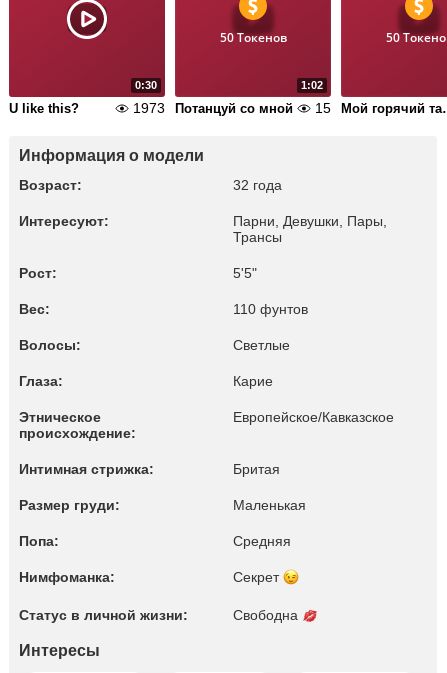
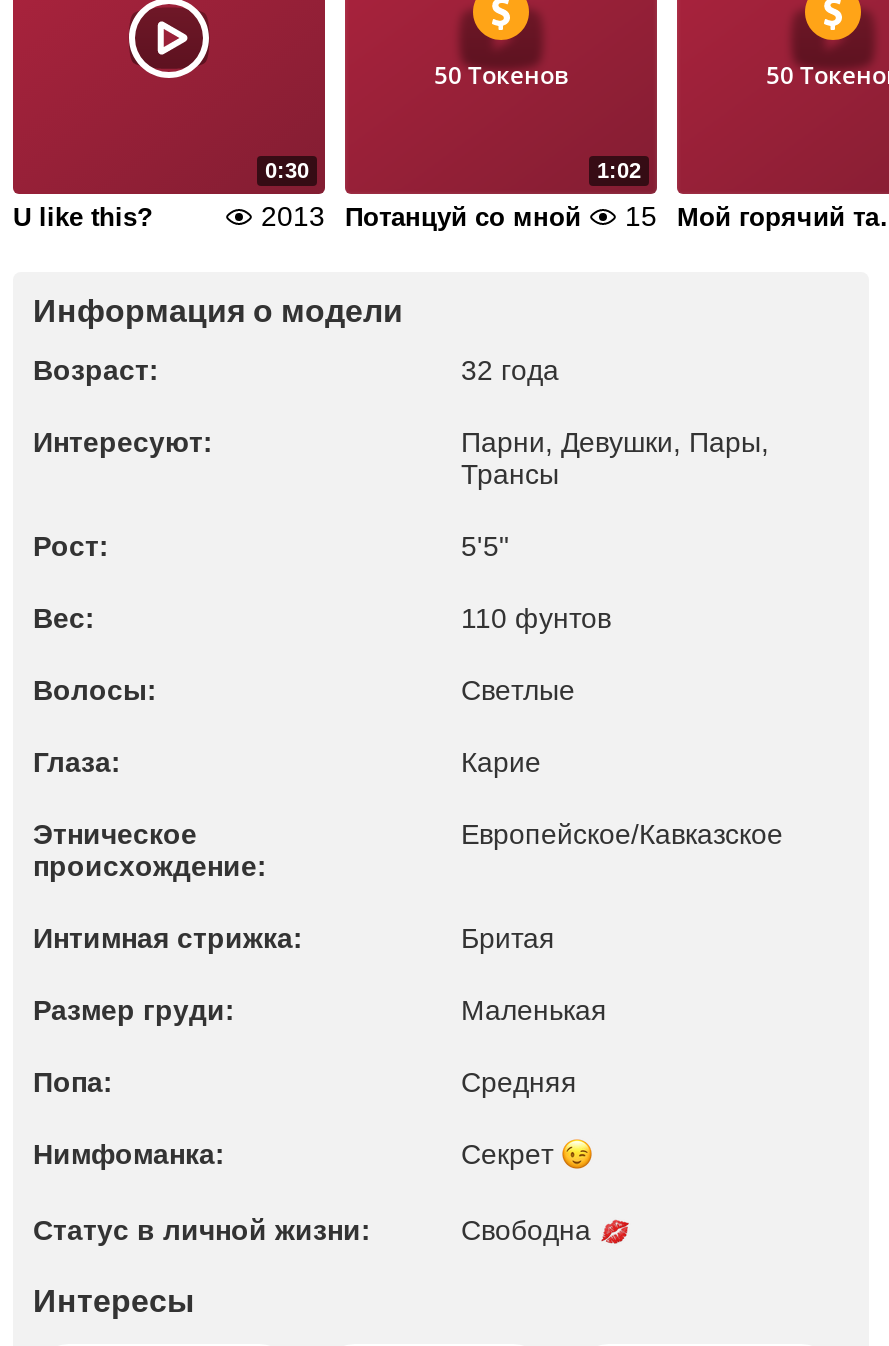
[133,100,331,116] 1973 Потанцуй со мной 15 -> [261,200,657,232] 2013 Потанцуй со мной 15

